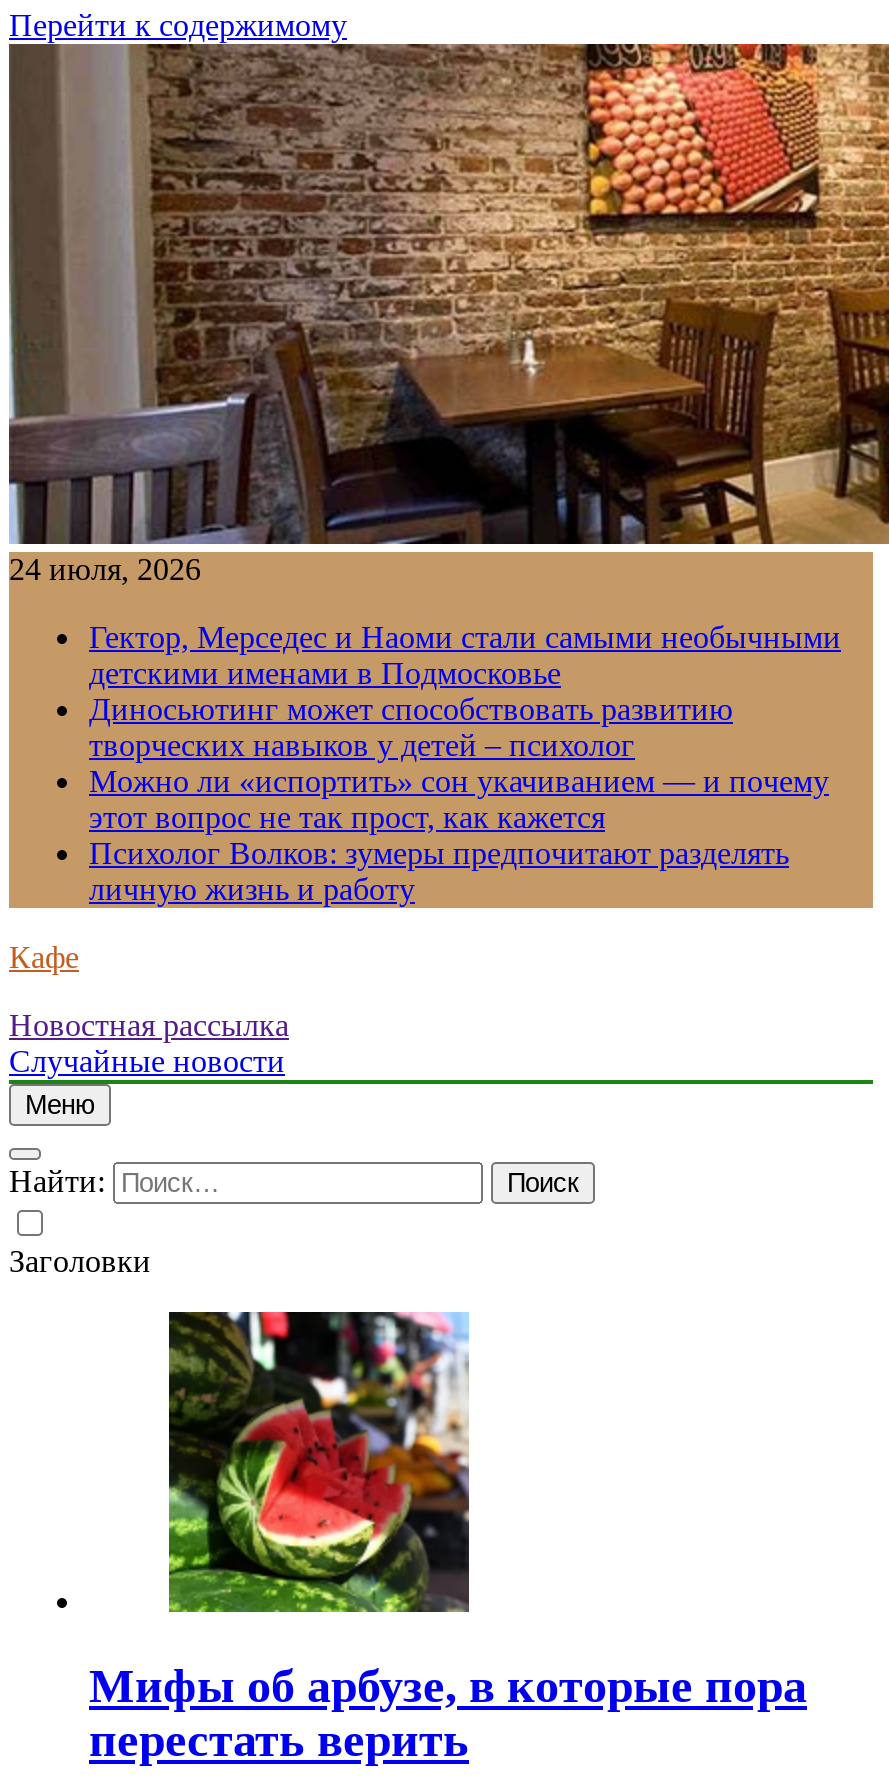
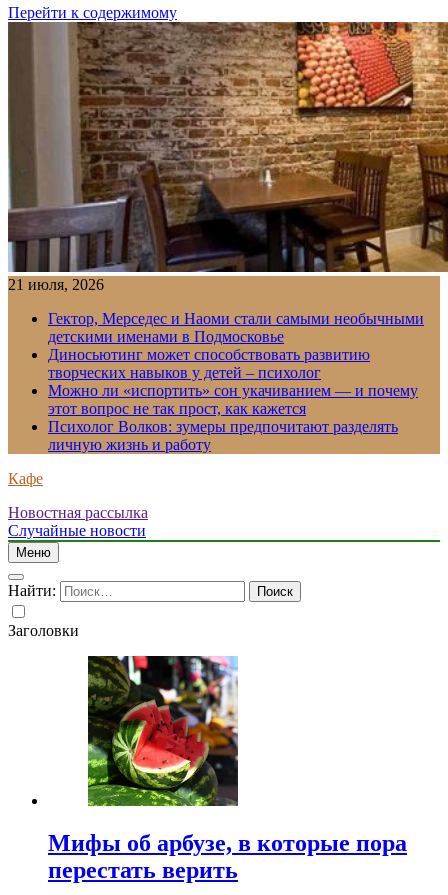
[9,552,201,586] 24 июля, 2026 -> [8,276,104,293] 21 июля, 2026

